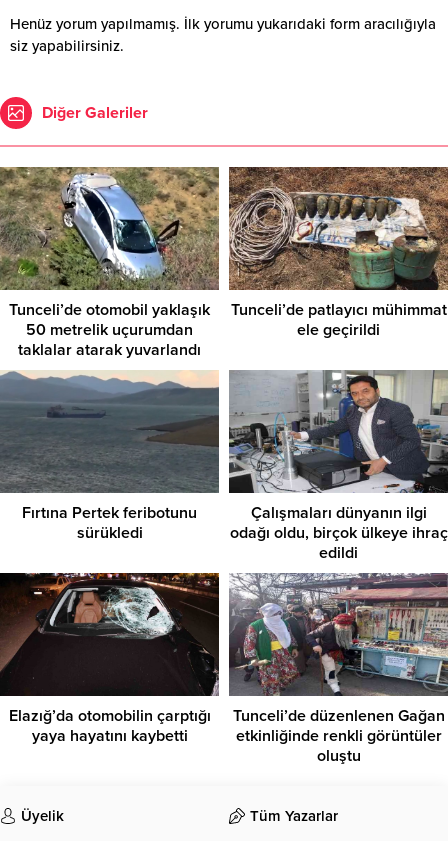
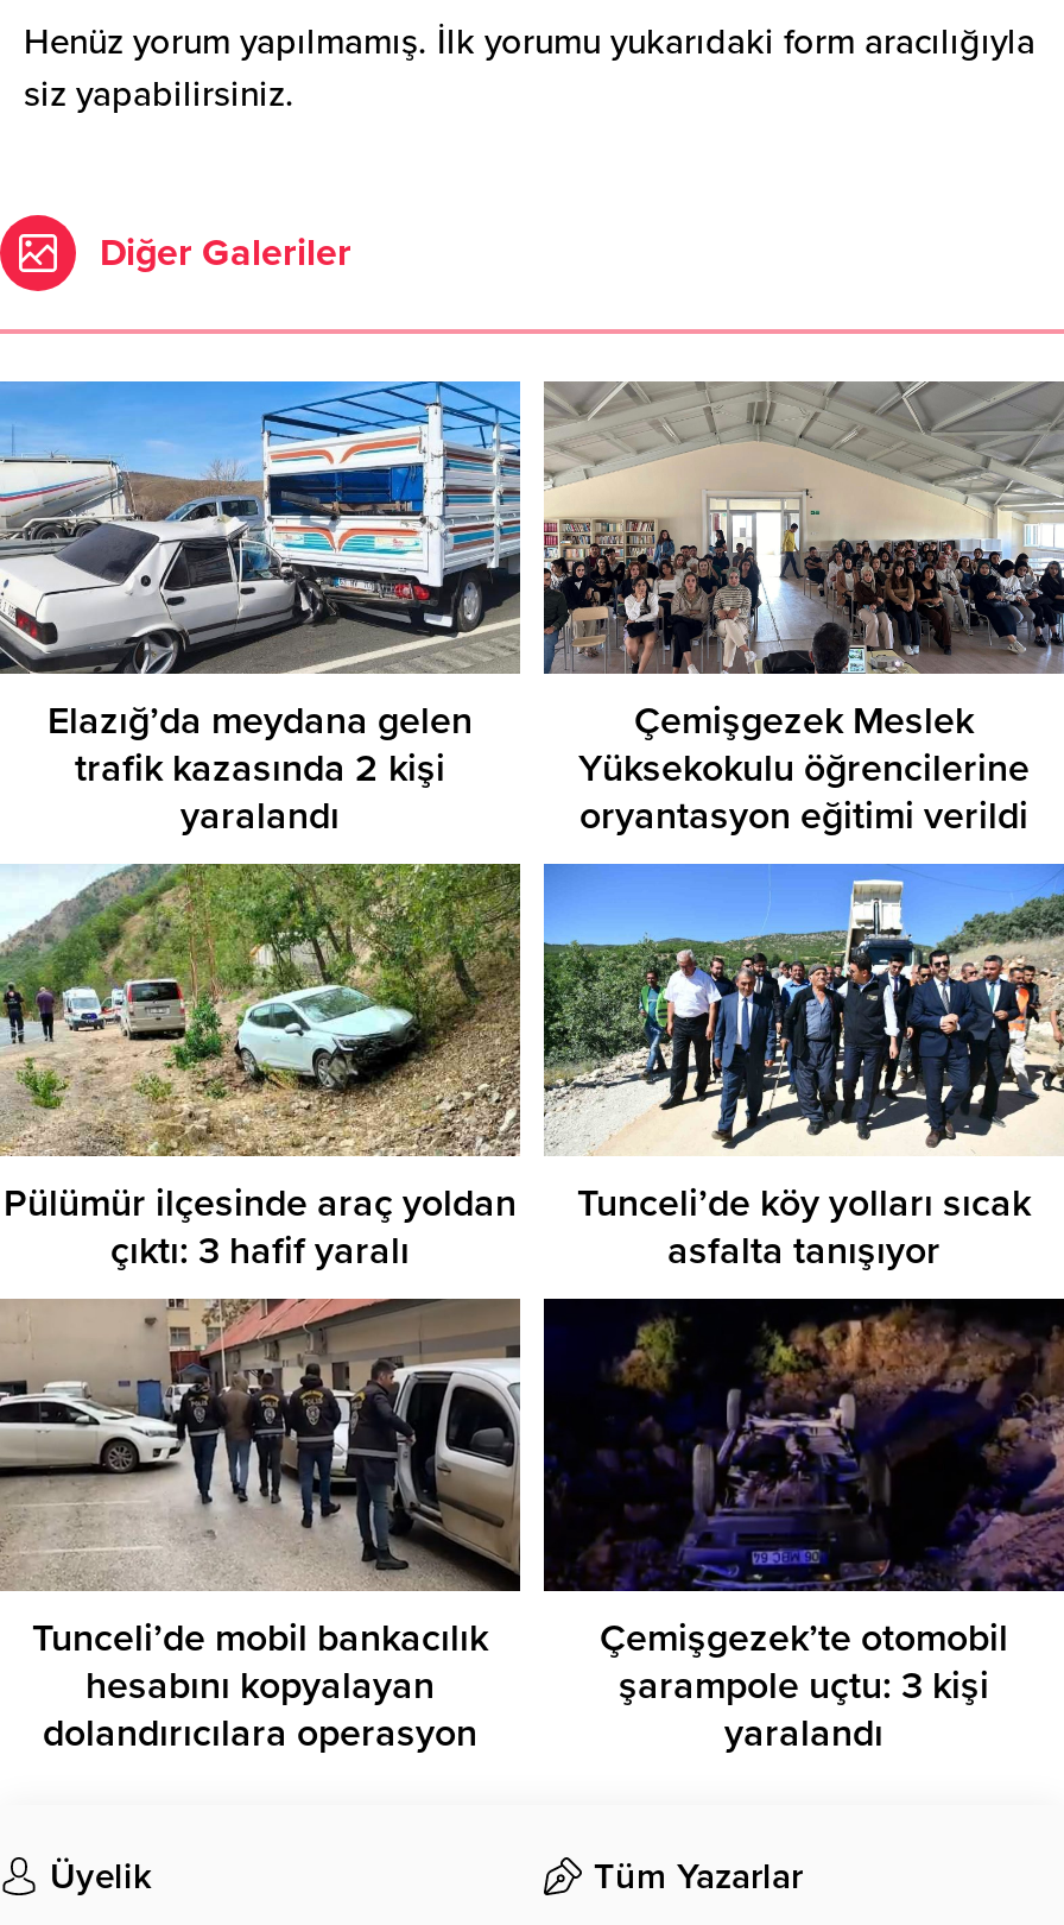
[3,166,220,360] [image] | Tunceli’de otomobil yaklaşık | 50 metrelik uçurumdan | taklalar atarak yuvarlandı -> [7,379,522,840] [image] | Elazığ’da meydana gelen | trafik kazasında 2 kişi | yaralandı
[229,167,446,340] [image] | Tunceli’de patlayıcı mühimmat | ele geçirildi -> [541,381,1057,840] [image] | Çemişgezek Meslek | Yüksekokulu öğrencilerine | oryantasyon eğitimi verildi
[3,370,219,543] [image] | Fırtına Pertek feribotunu | sürükledi -> [4,861,520,1276] [image] | Pülümür ilçesinde araç yoldan | çıktı: 3 hafif yaralı
[228,370,447,563] [image] | Çalışmaları dünyanın ilgi | odağı oldu, birçok ülkeye ihraç | edildi -> [544,861,1057,1276] [image] | Tunceli’de köy yolları sıcak | asfalta tanışıyor
[3,572,220,746] [image] | Elazığ’da otomobilin çarptığı | yaya hayatını kaybetti -> [7,1296,520,1759] [image] | Tunceli’de mobil bankacılık | hesabını kopyalayan | dolandırıcılara operasyon
[228,572,445,766] [image] | Tunceli’de düzenlenen Gağan | etkinliğinde renkli görüntüler | oluştu -> [541,1296,1057,1759] [image] | Çemişgezek’te otomobil | şarampole uçtu: 3 kişi | yaralandı

